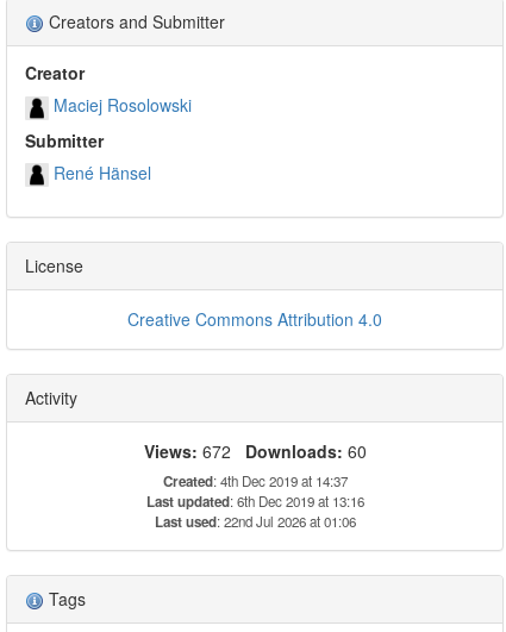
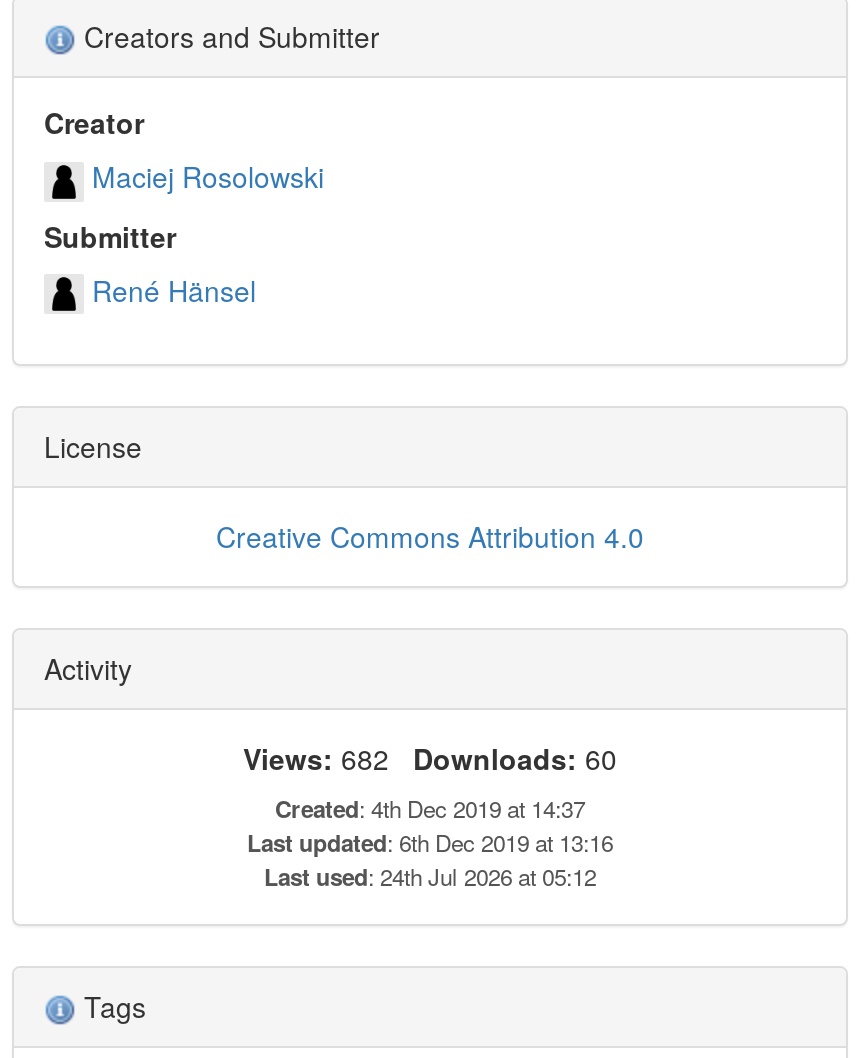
[143,439,366,463] Views: 672 Downloads: 60 -> [243,738,617,778] Views: 682 Downloads: 60
[154,512,355,532] Last used: 22nd Jul 2026 at 01:06 -> [264,860,596,894] Last used: 24th Jul 2026 at 05:12

